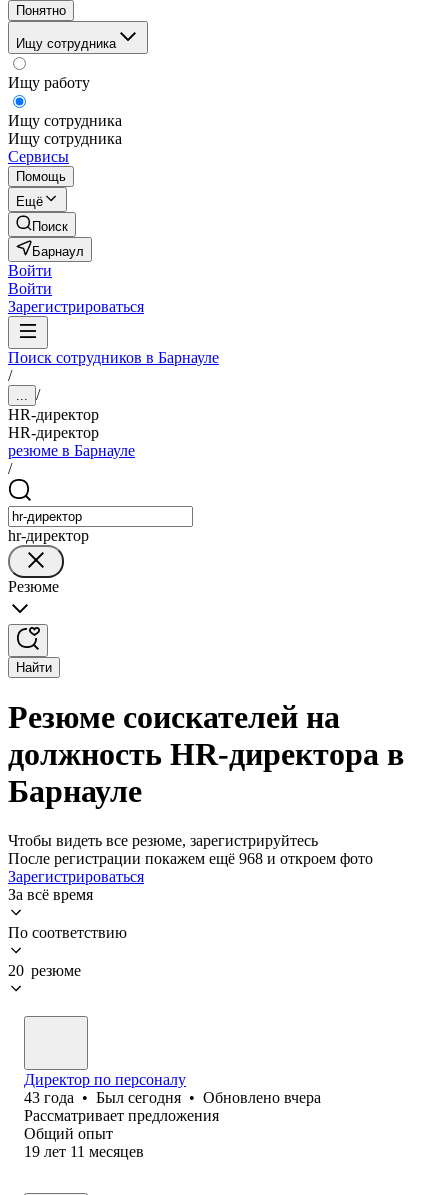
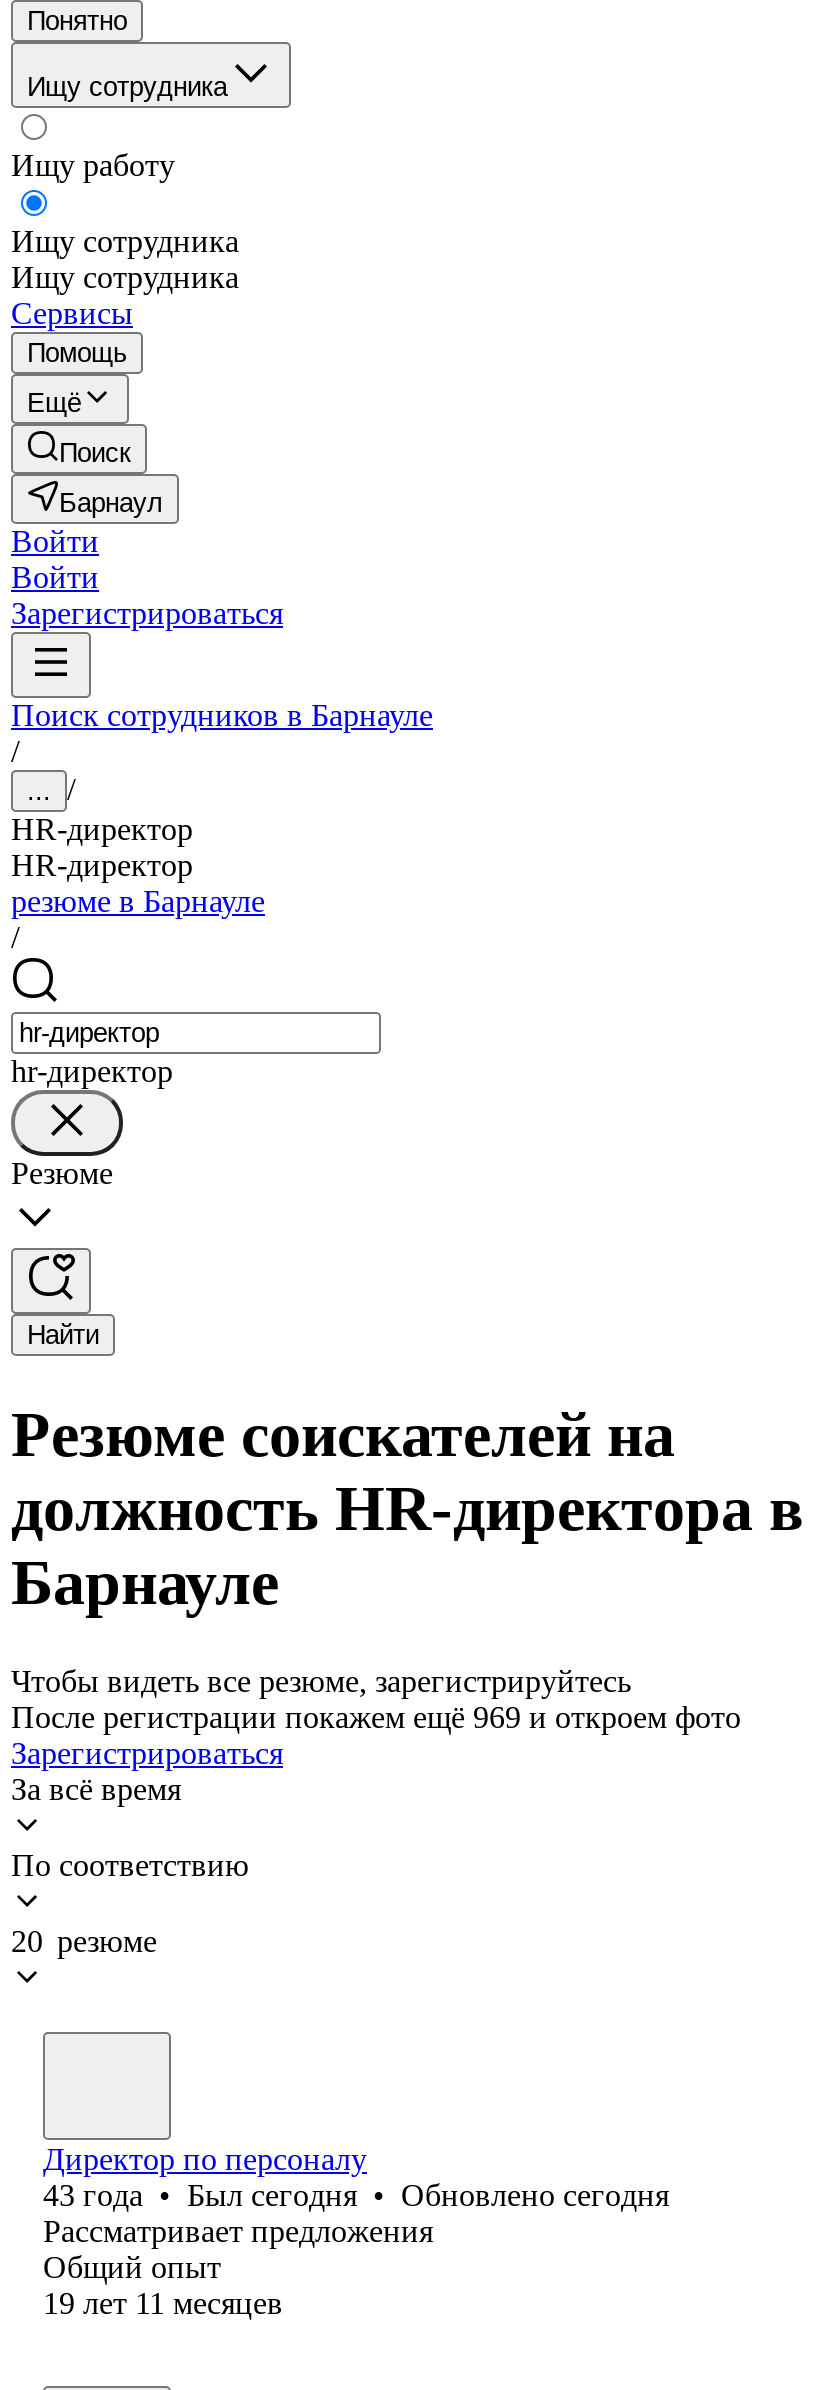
[8,850,373,867] После регистрации покажем ещё 968 и откроем фото -> [11,1700,741,1734] После регистрации покажем ещё 969 и откроем фото
[24,1089,321,1106] 43 года • Был сегодня • Обновлено вчера -> [43,2178,669,2212] 43 года • Был сегодня • Обновлено сегодня

